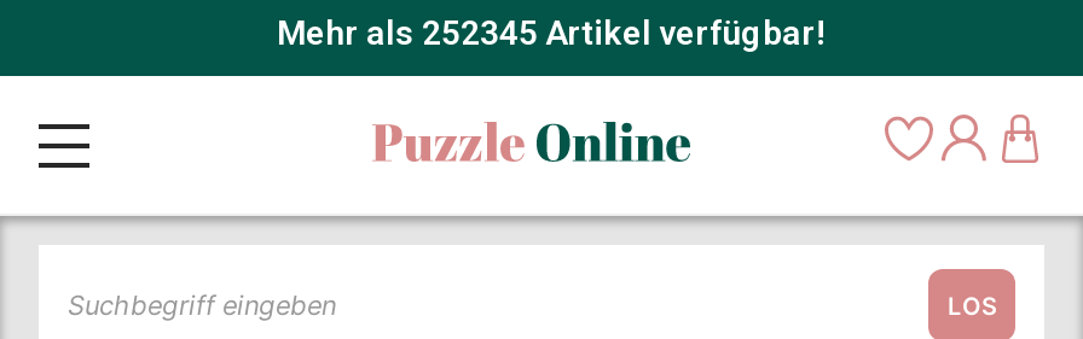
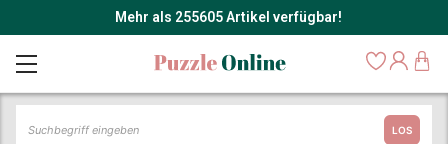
[277,13,826,52] Mehr als 252345 Artikel verfügbar! -> [114,9,341,25] Mehr als 255605 Artikel verfügbar!

